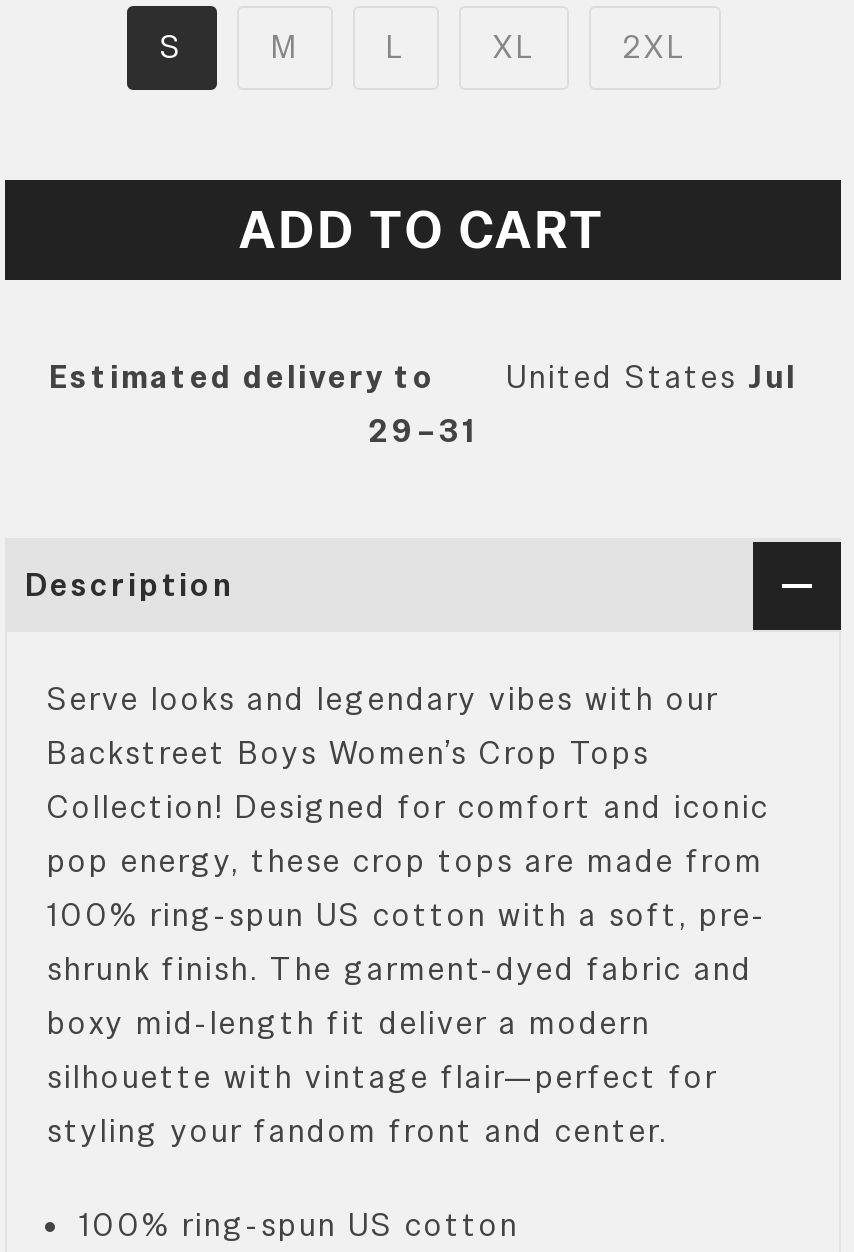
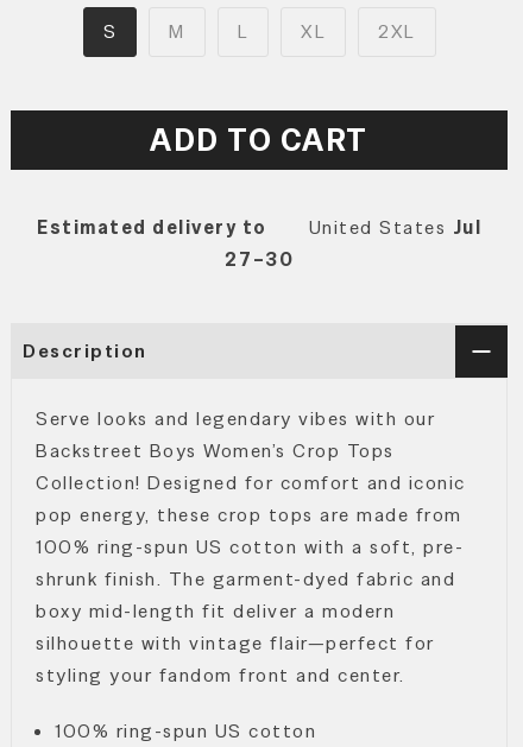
[369,410,477,452] 29–31 -> [225,247,294,272] 27–30

